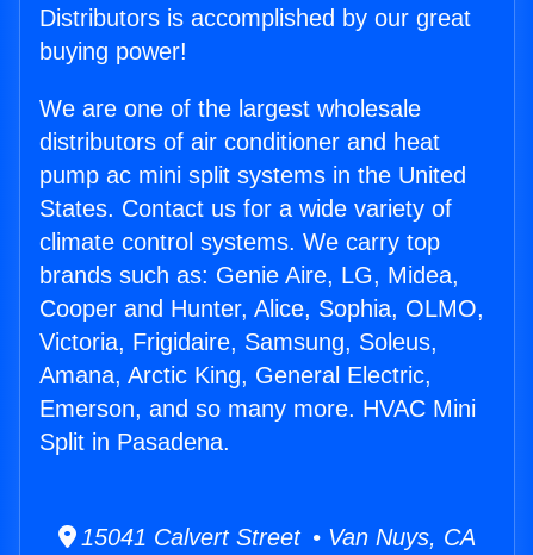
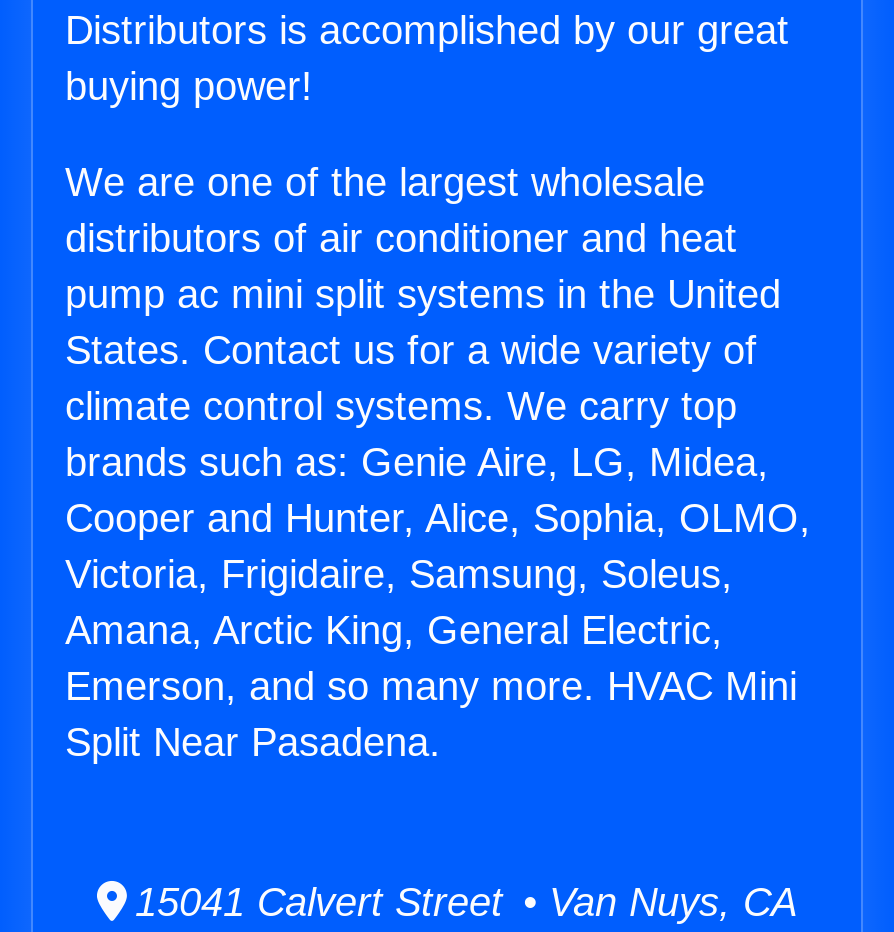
[39,429,230,455] Split in Pasadena. -> [65,720,441,764] Split Near Pasadena.

